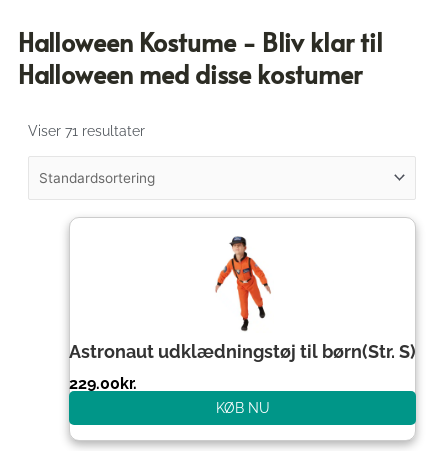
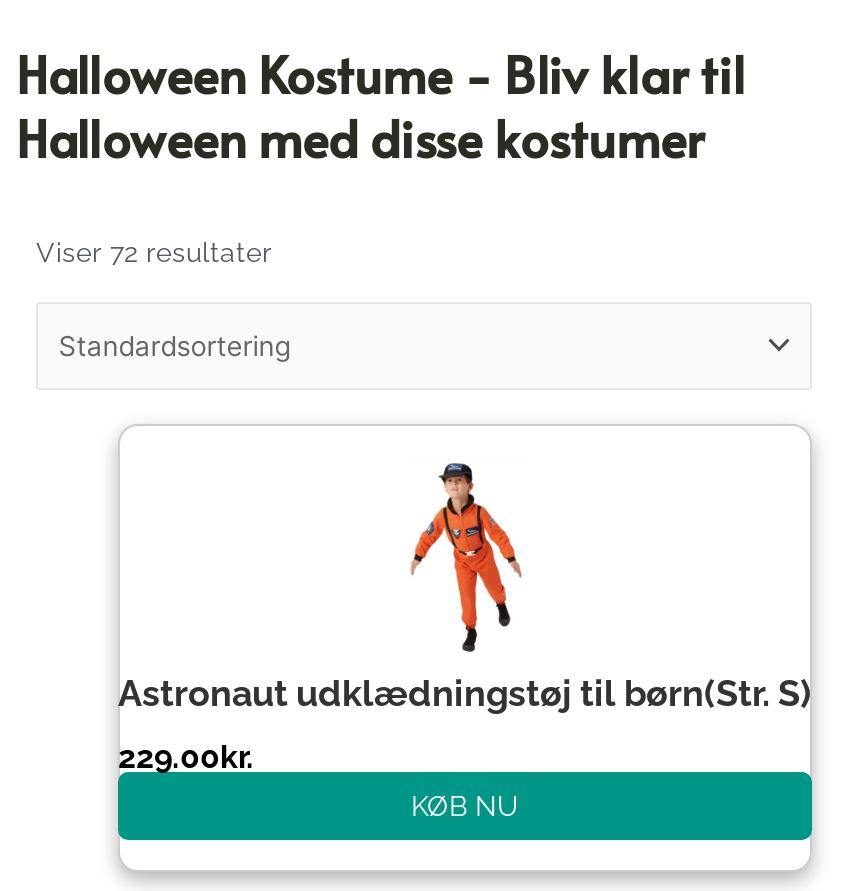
[28,123,145,139] Viser 71 resultater -> [36,236,272,268] Viser 72 resultater

